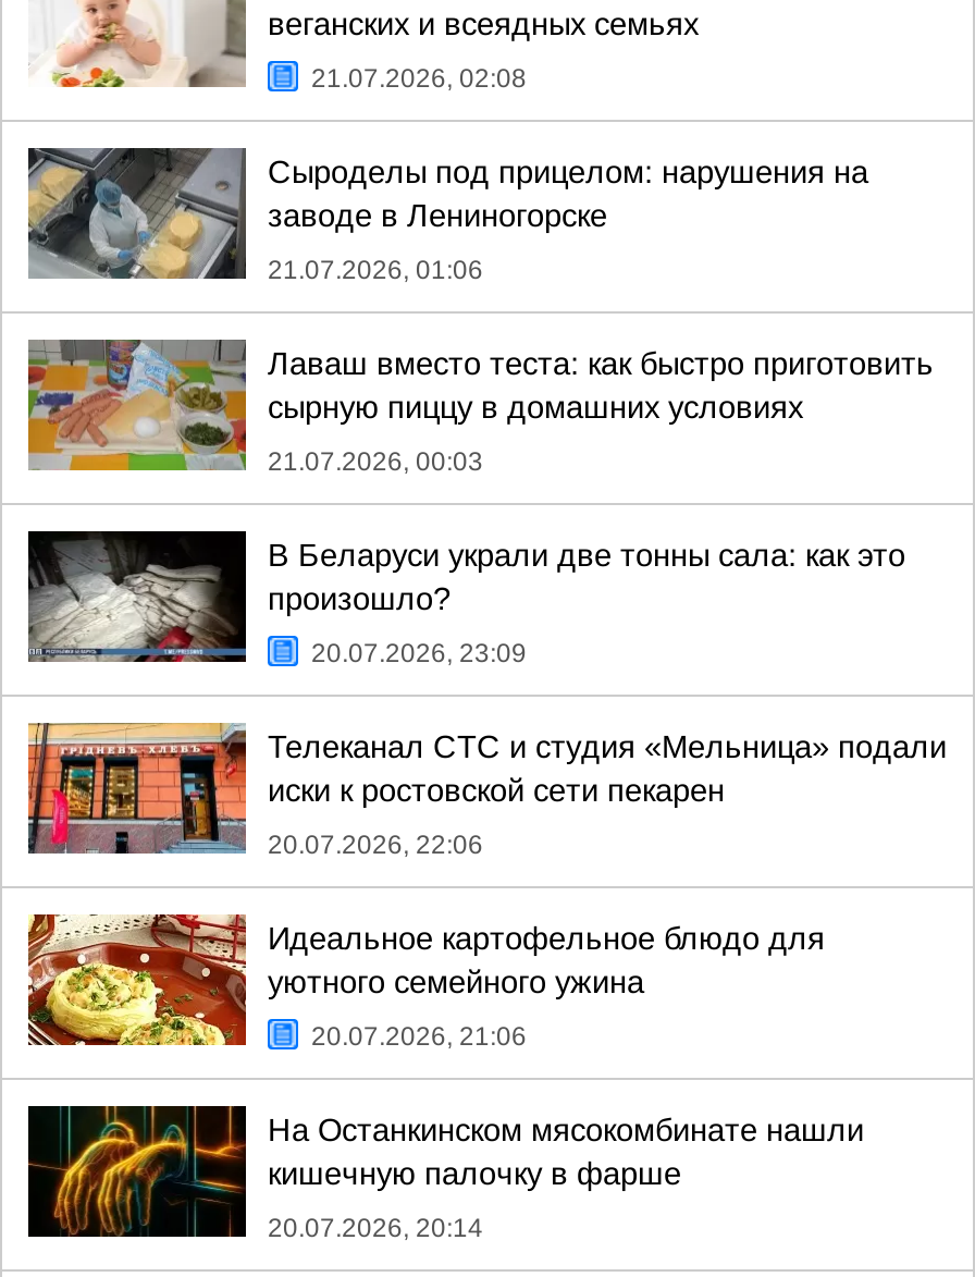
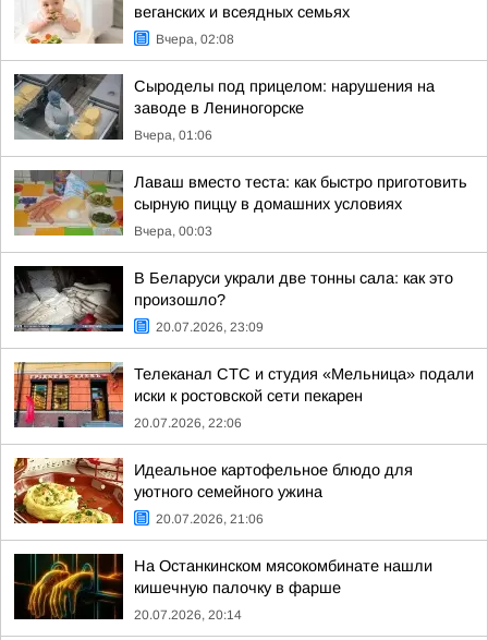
[311,63,527,94] 21.07.2026, 02:08 -> [156,32,234,47] Вчера, 02:08
[268,255,483,285] 21.07.2026, 01:06 -> [134,128,212,143] Вчера, 01:06
[268,446,483,477] 21.07.2026, 00:03 -> [134,224,212,239] Вчера, 00:03

